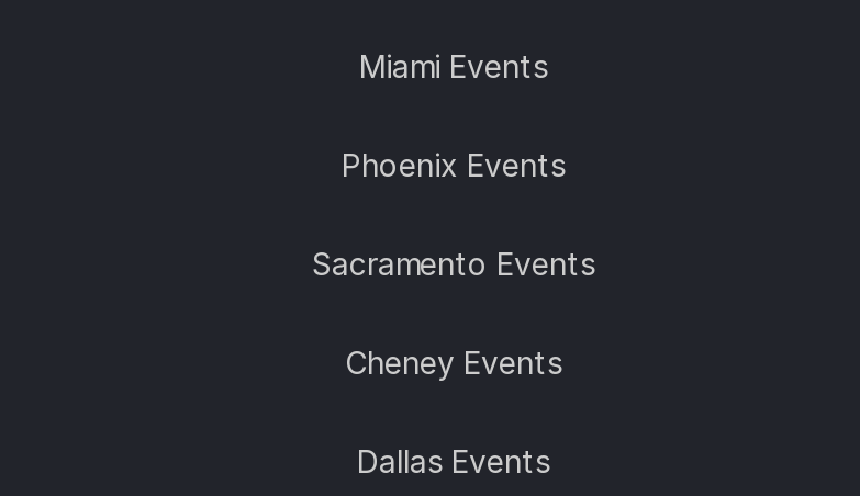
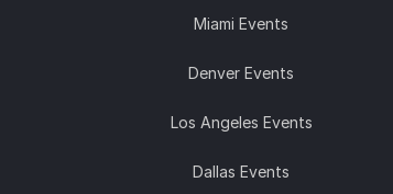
[312,146,595,380] Phoenix Events | Sacramento Events | Cheney Events -> [170,63,312,131] Denver Events | Los Angeles Events

